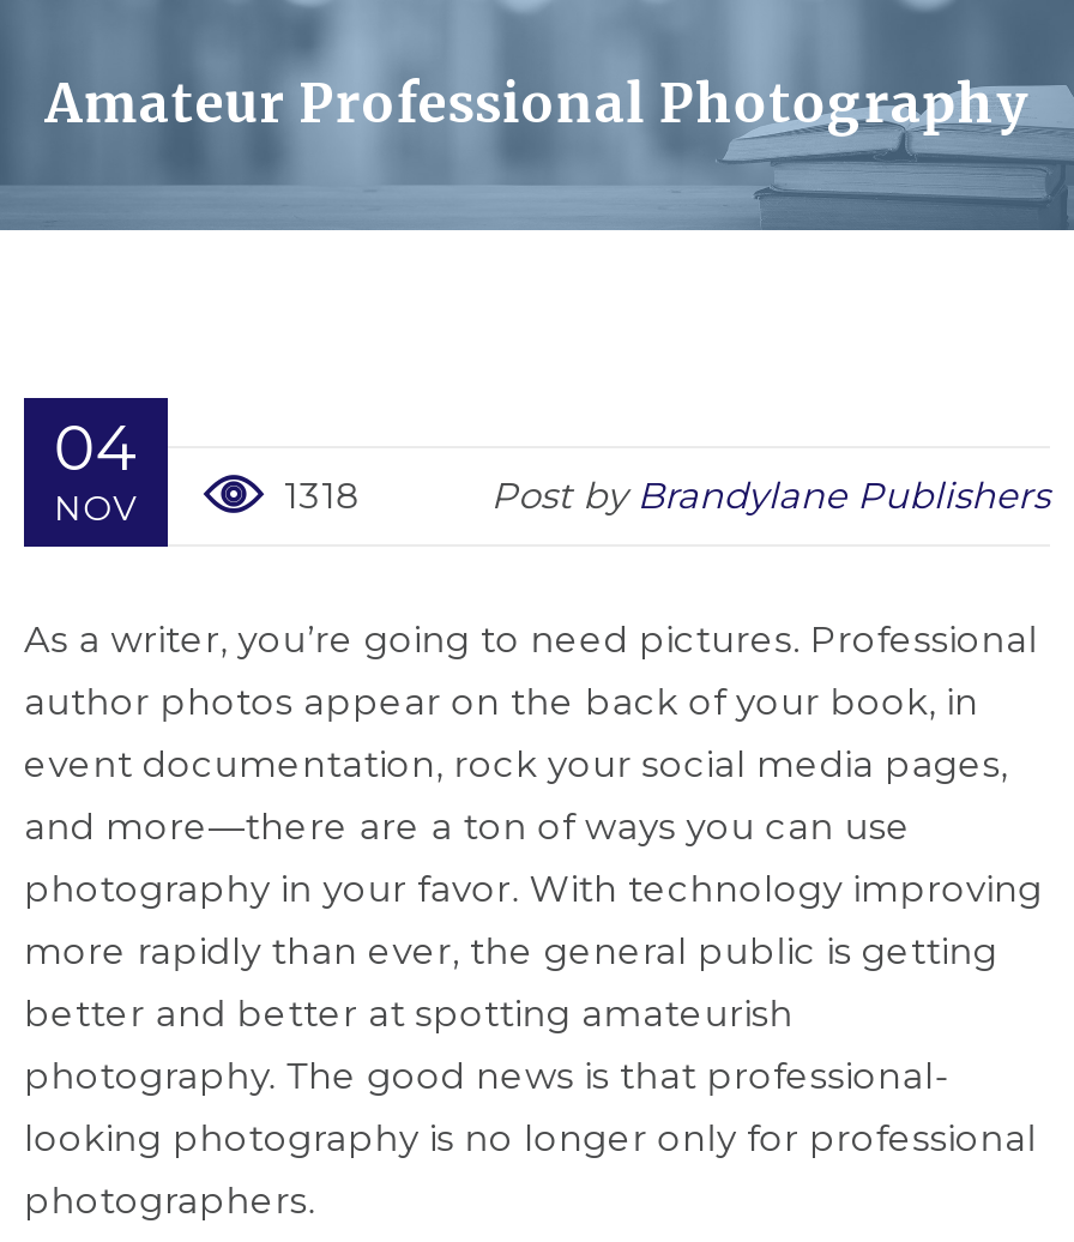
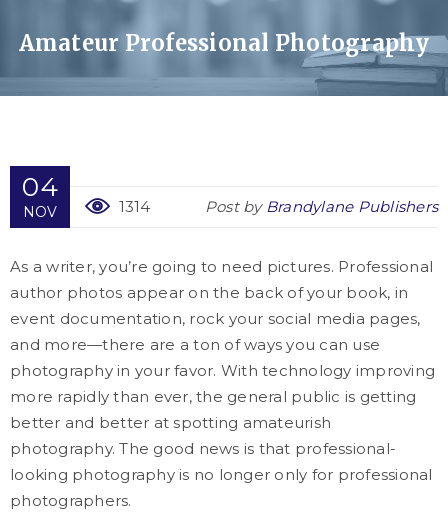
[284,473,361,519] 1318 -> [118,197,150,216] 1314

